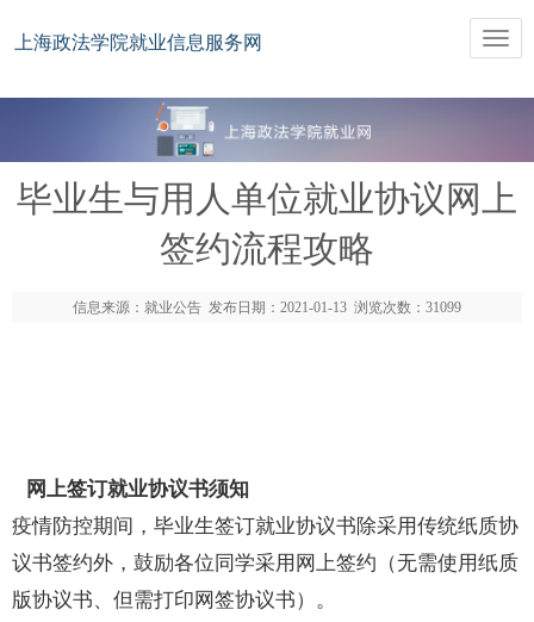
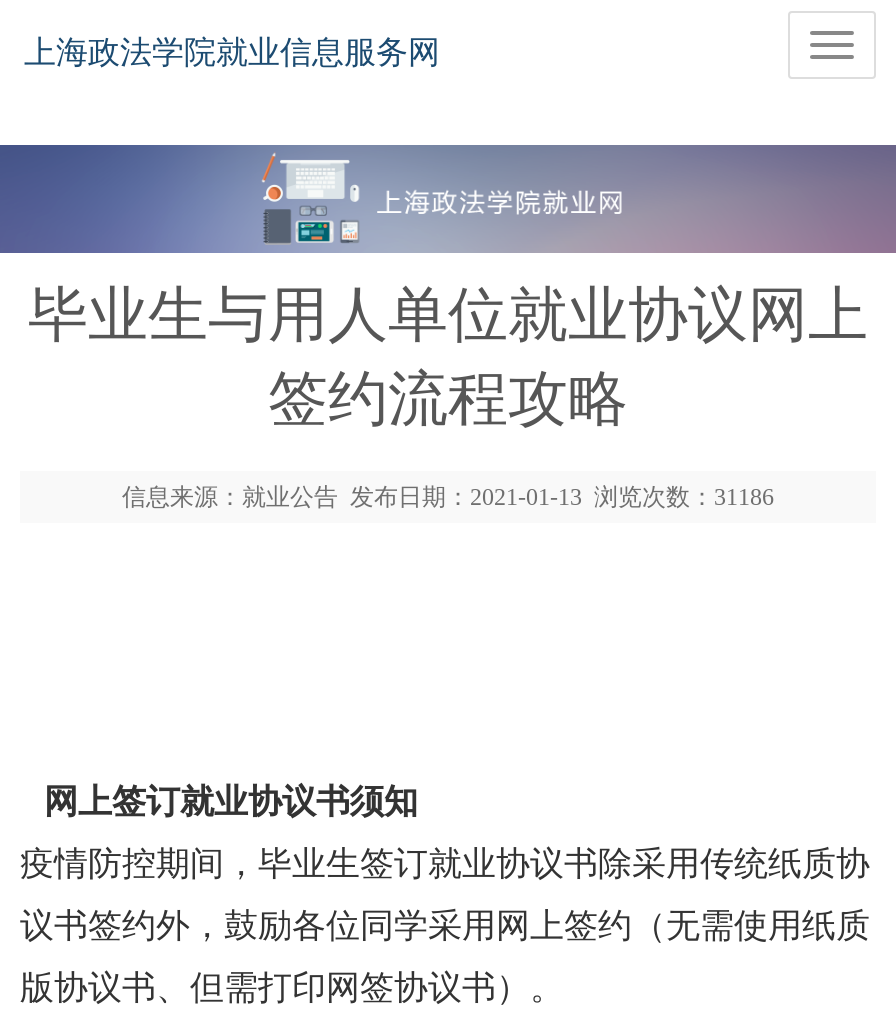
[73,299,461,316] 信息来源：就业公告 发布日期：2021-01-13 浏览次数：31099 -> [122,483,774,511] 信息来源：就业公告 发布日期：2021-01-13 浏览次数：31186

